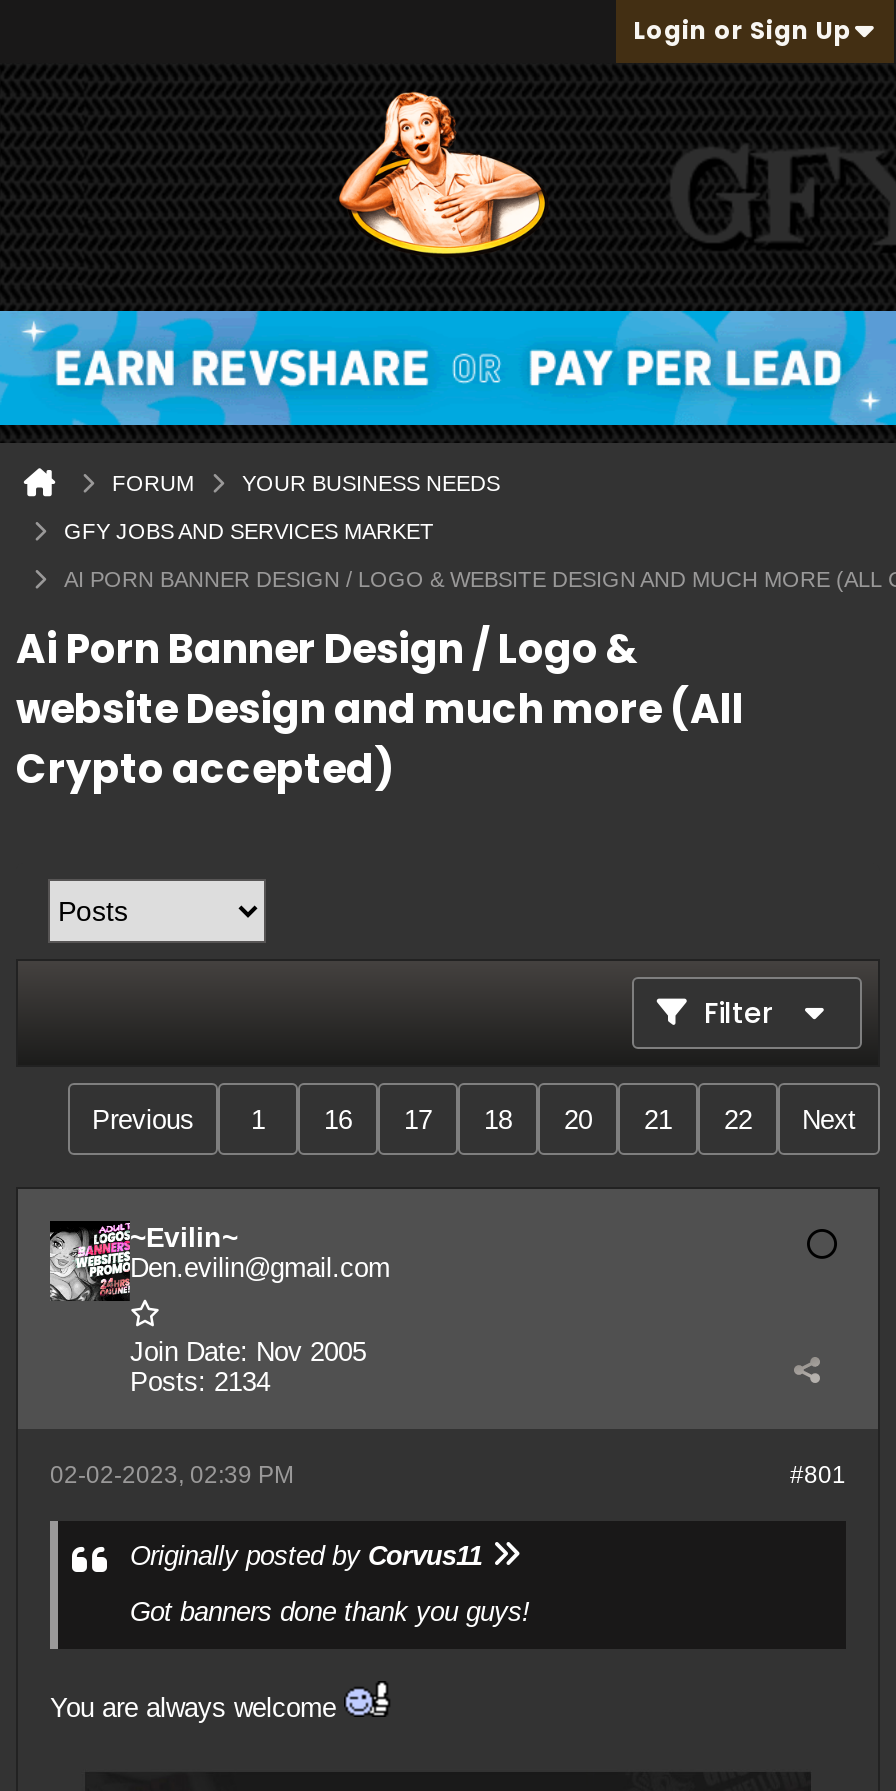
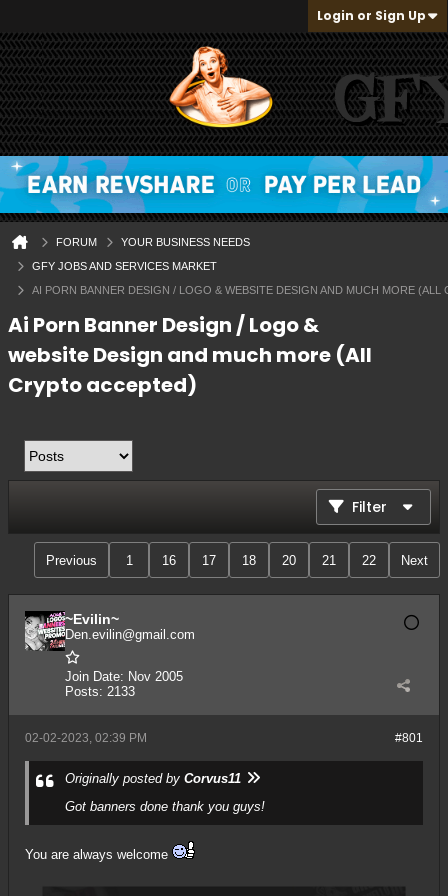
[130,1367,270,1397] Posts: 2134 -> [65,684,135,699] Posts: 2133

